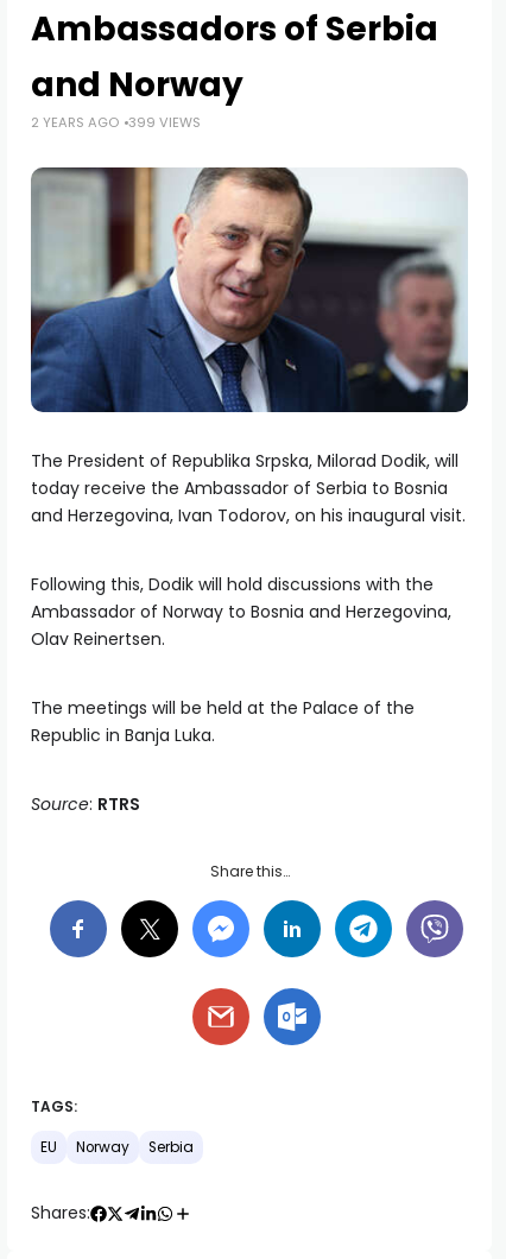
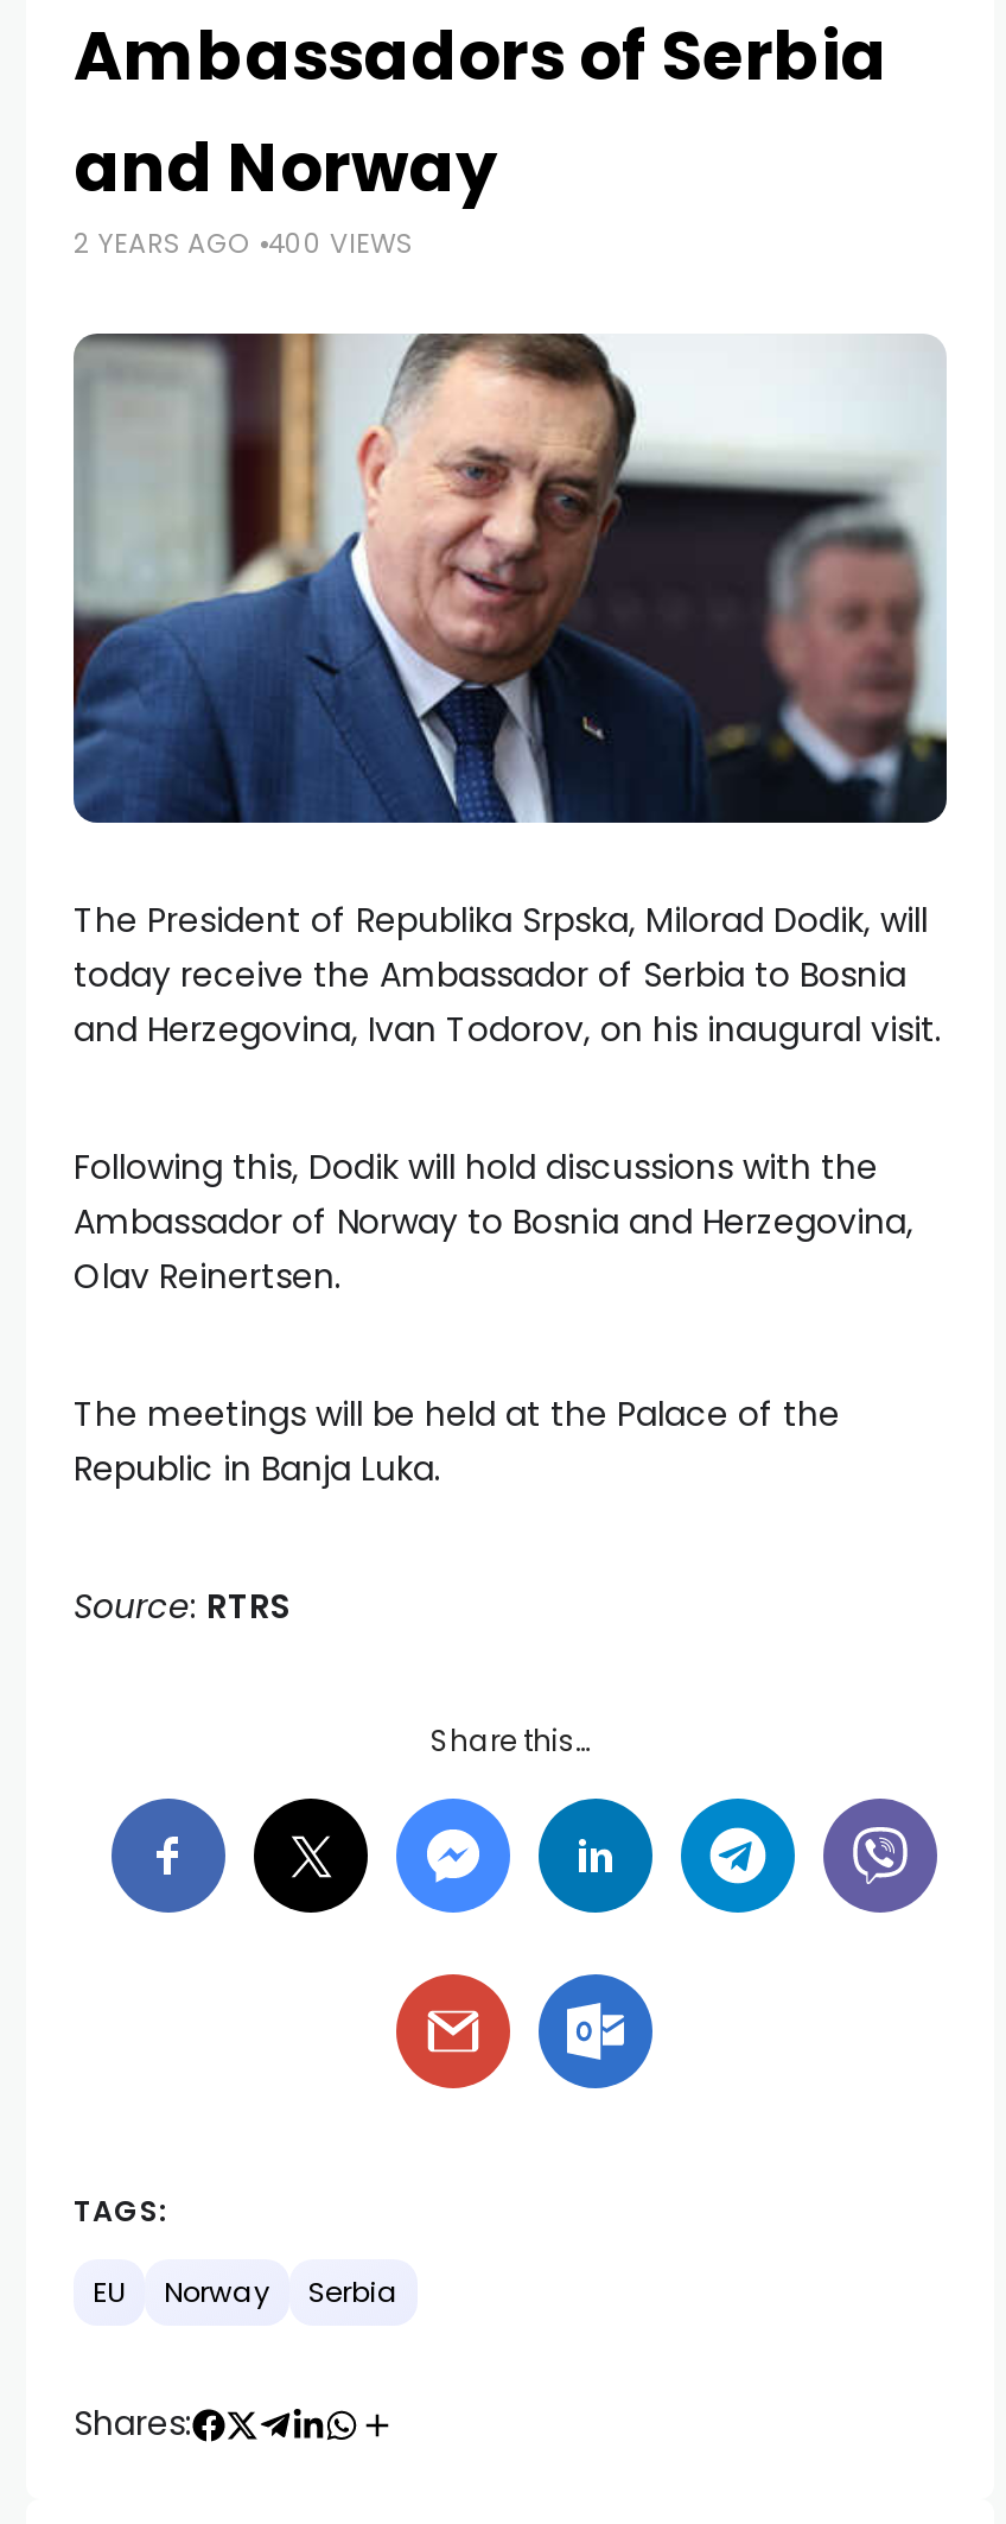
[31,113,201,132] 2 YEARS AGO 399 VIEWS -> [74,224,413,262] 2 YEARS AGO 400 VIEWS

